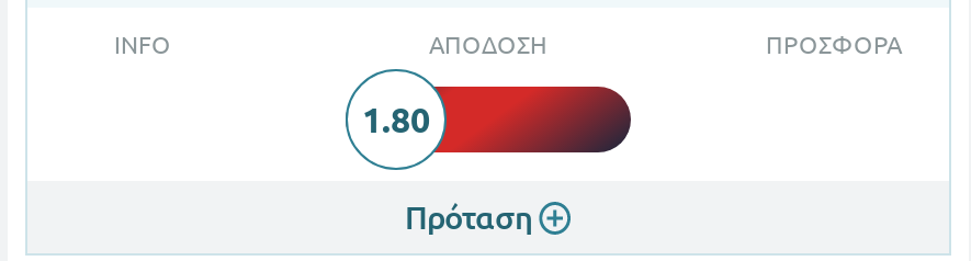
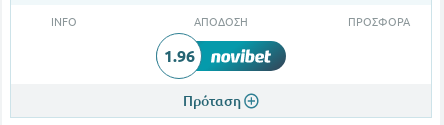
[362,84,631,155] [image] | 1.80 -> [163,40,286,72] [image] | 1.96

